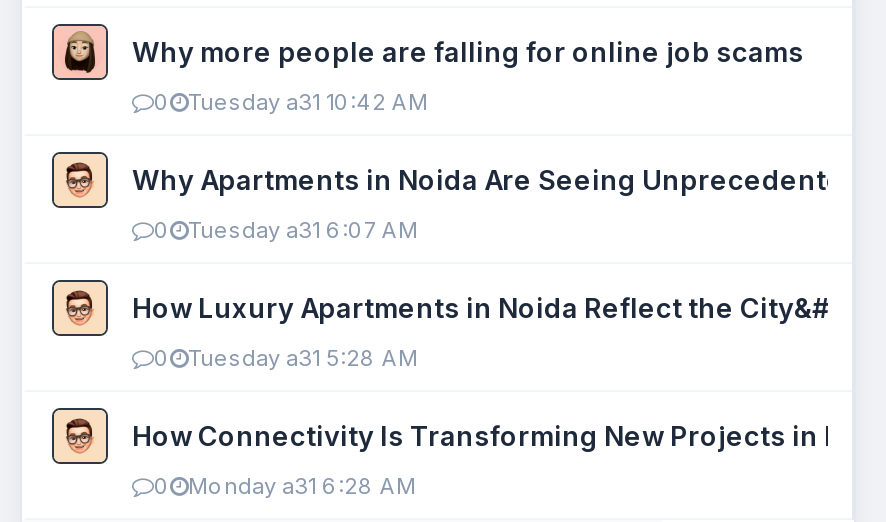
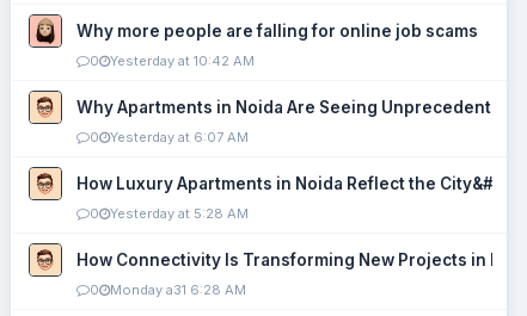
[188,88,428,116] Tuesday a31 10:42 AM -> [110,52,255,69] Yesterday at 10:42 AM
[188,216,418,244] Tuesday a31 6:07 AM -> [110,129,249,145] Yesterday at 6:07 AM
[188,344,418,372] Tuesday a31 5:28 AM -> [110,205,249,222] Yesterday at 5:28 AM

